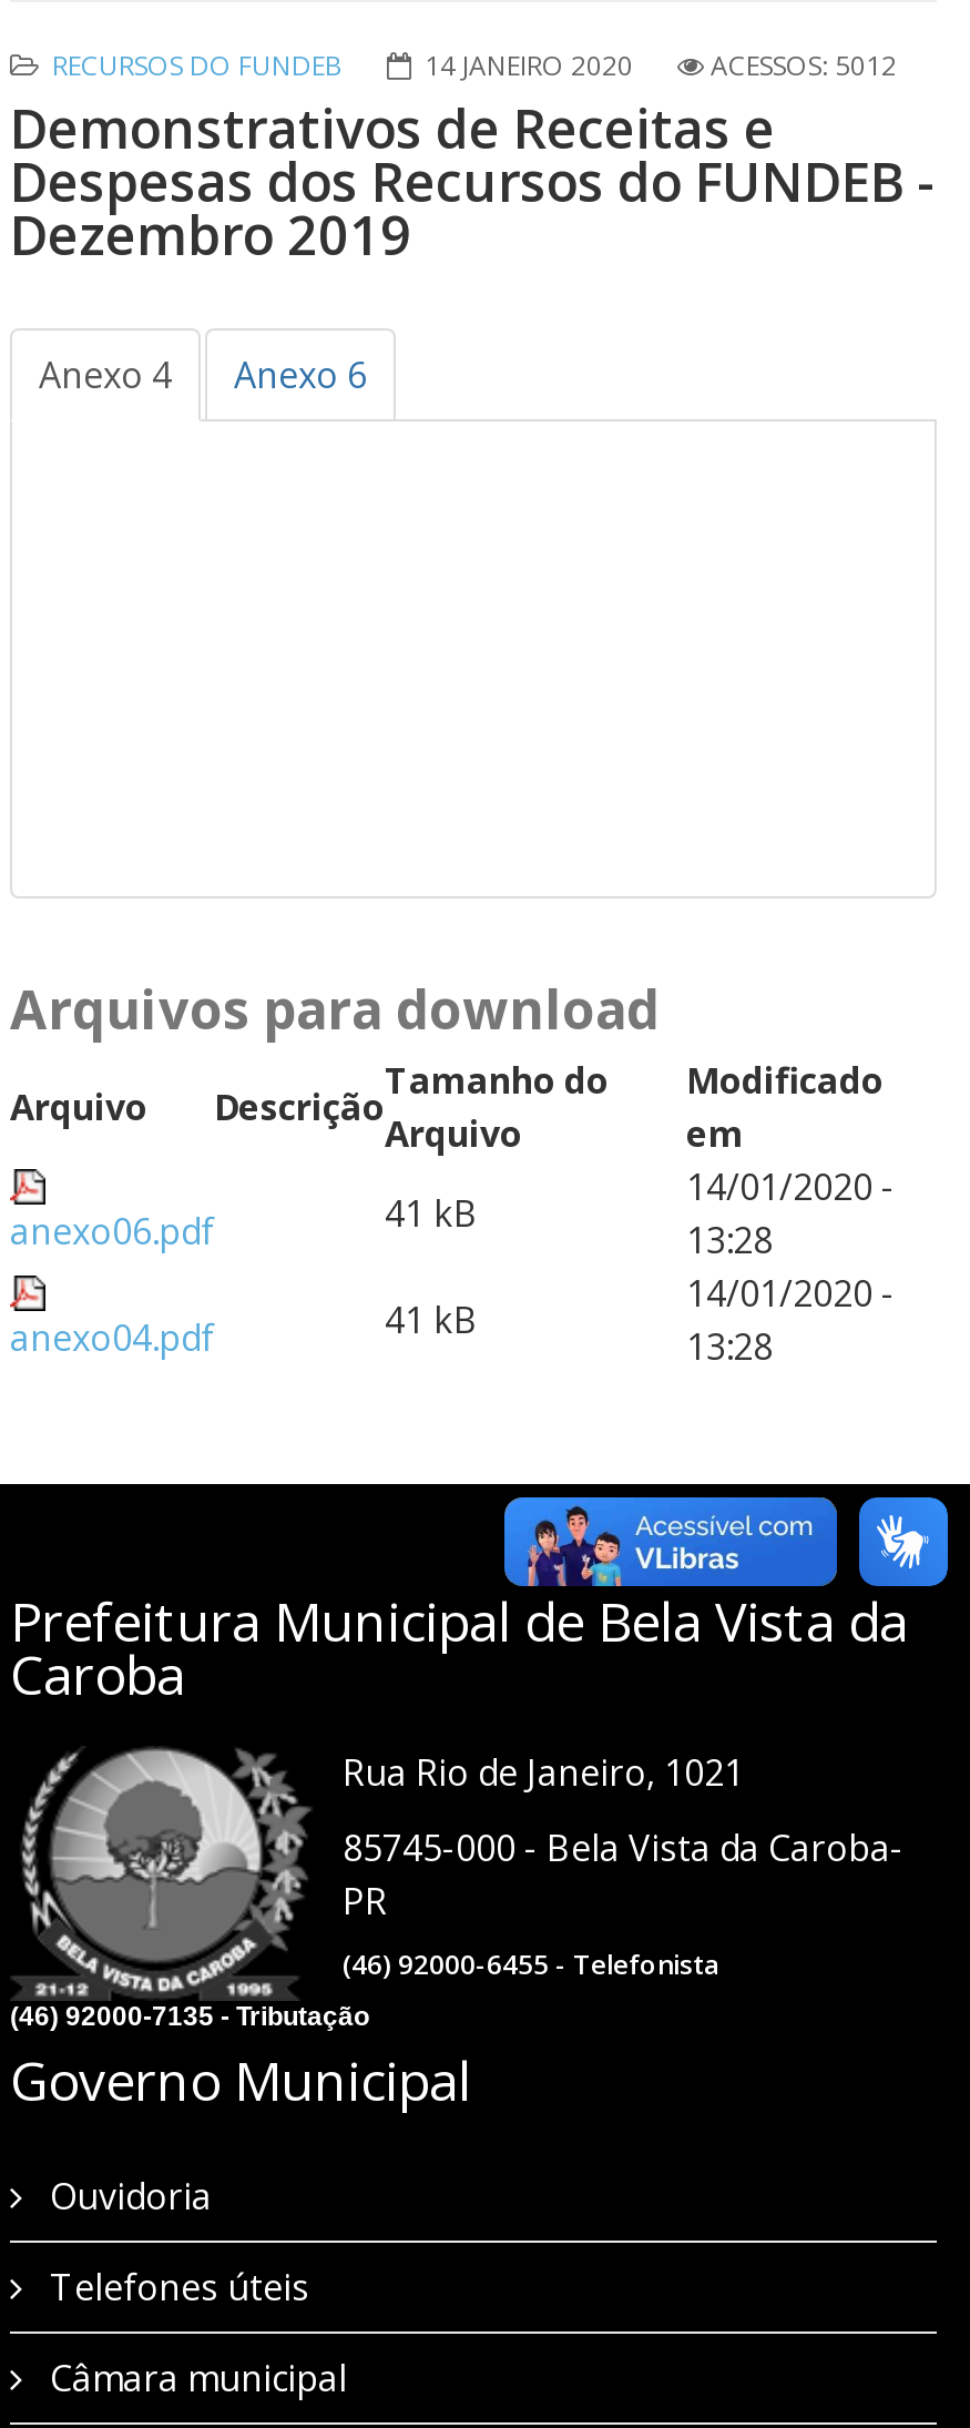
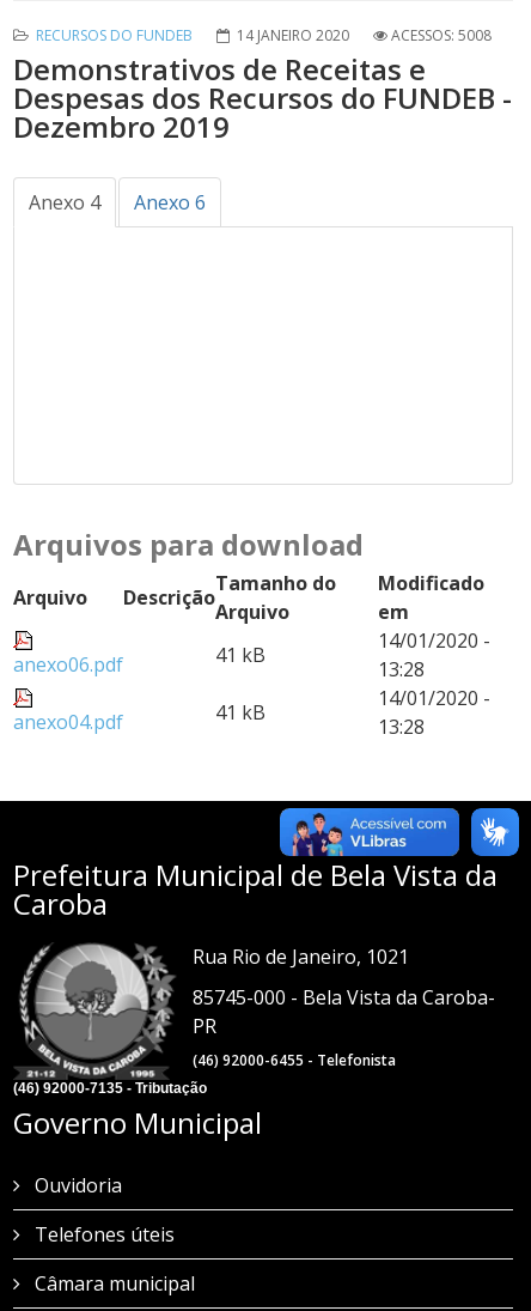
[711,47,897,84] ACESSOS: 5012 -> [391,25,492,45] ACESSOS: 5008

